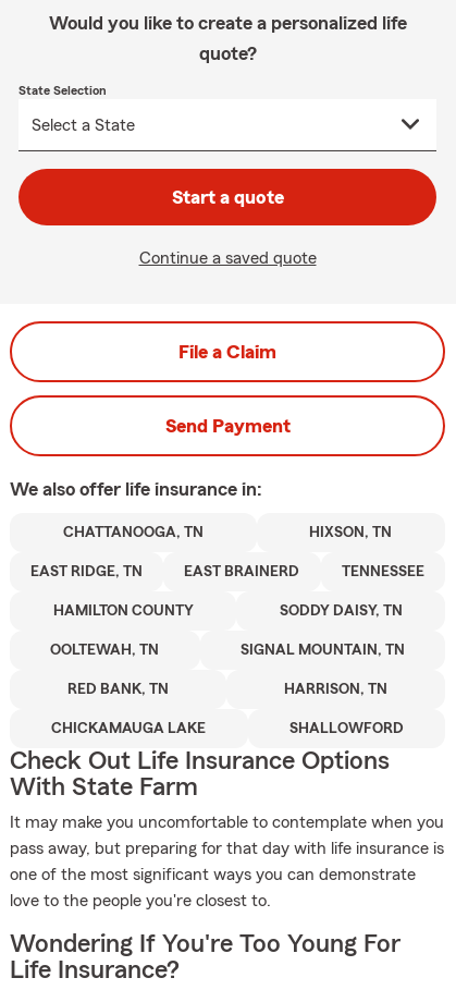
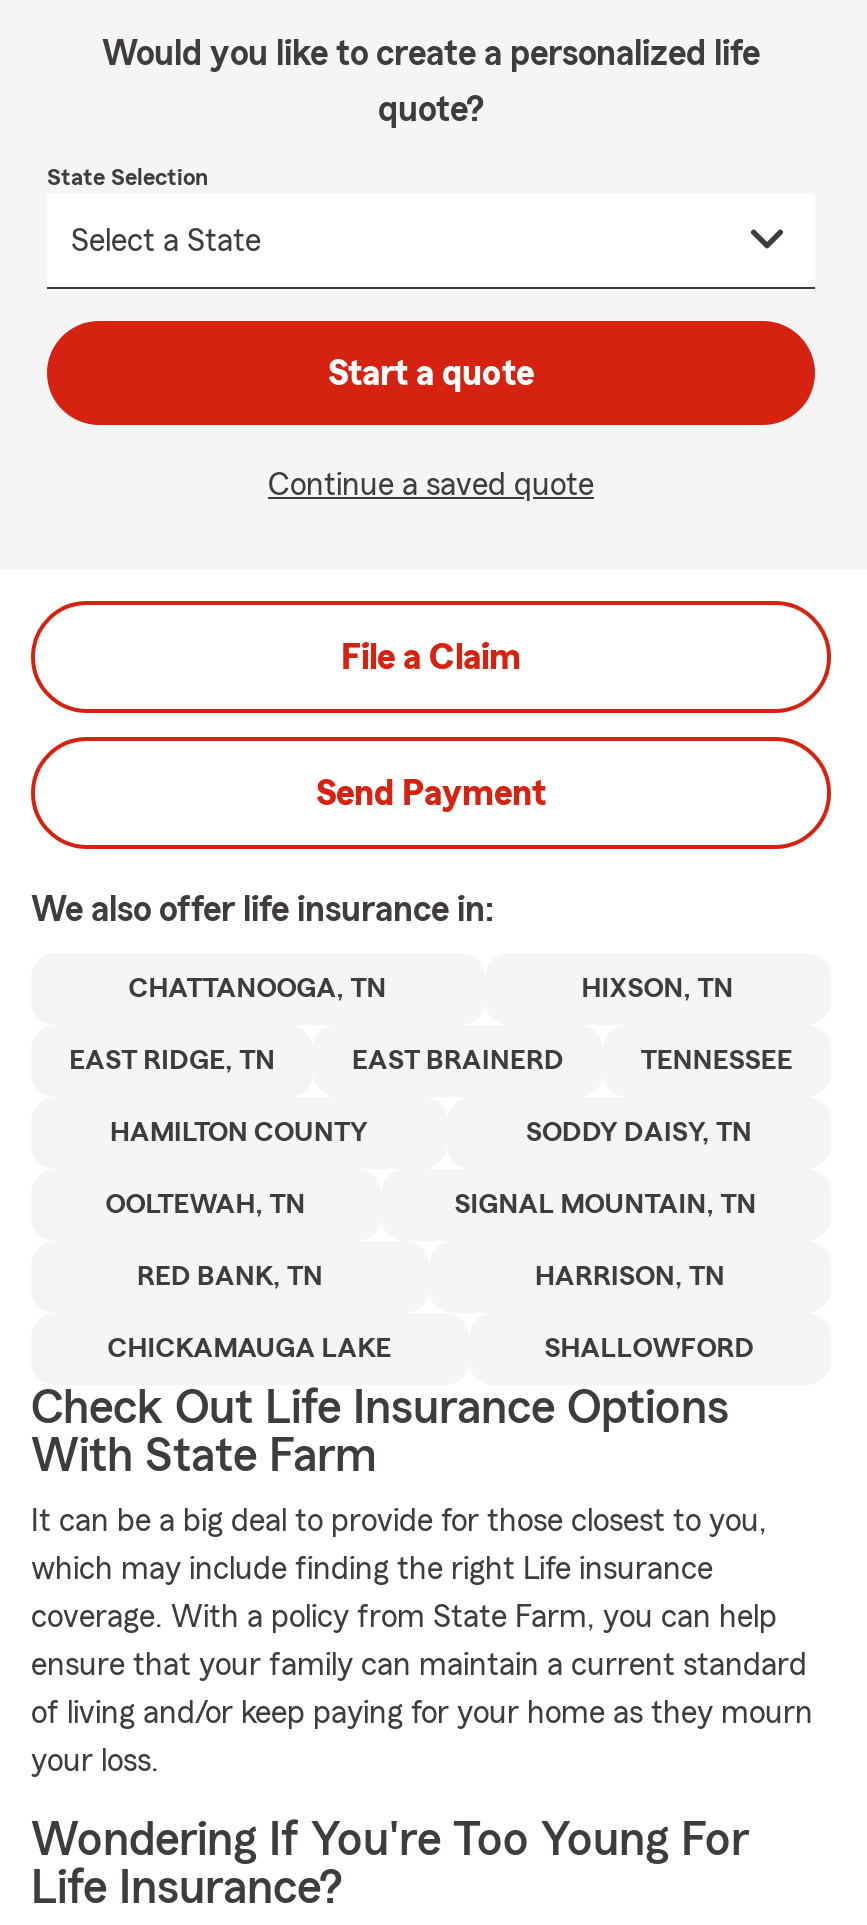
[10,814,444,909] It may make you uncomfortable to contemplate when you | pass away, but preparing for that day with life insurance is | one of the most significant ways you can demonstrate | love to the people you're closest to. -> [31,1505,813,1777] It can be a big deal to provide for those closest to you, | which may include finding the right Life insurance | coverage. With a policy from State Farm, you can help | ensure that your family can maintain a current standard | of living and/or keep paying for your home as they mourn | your loss.

